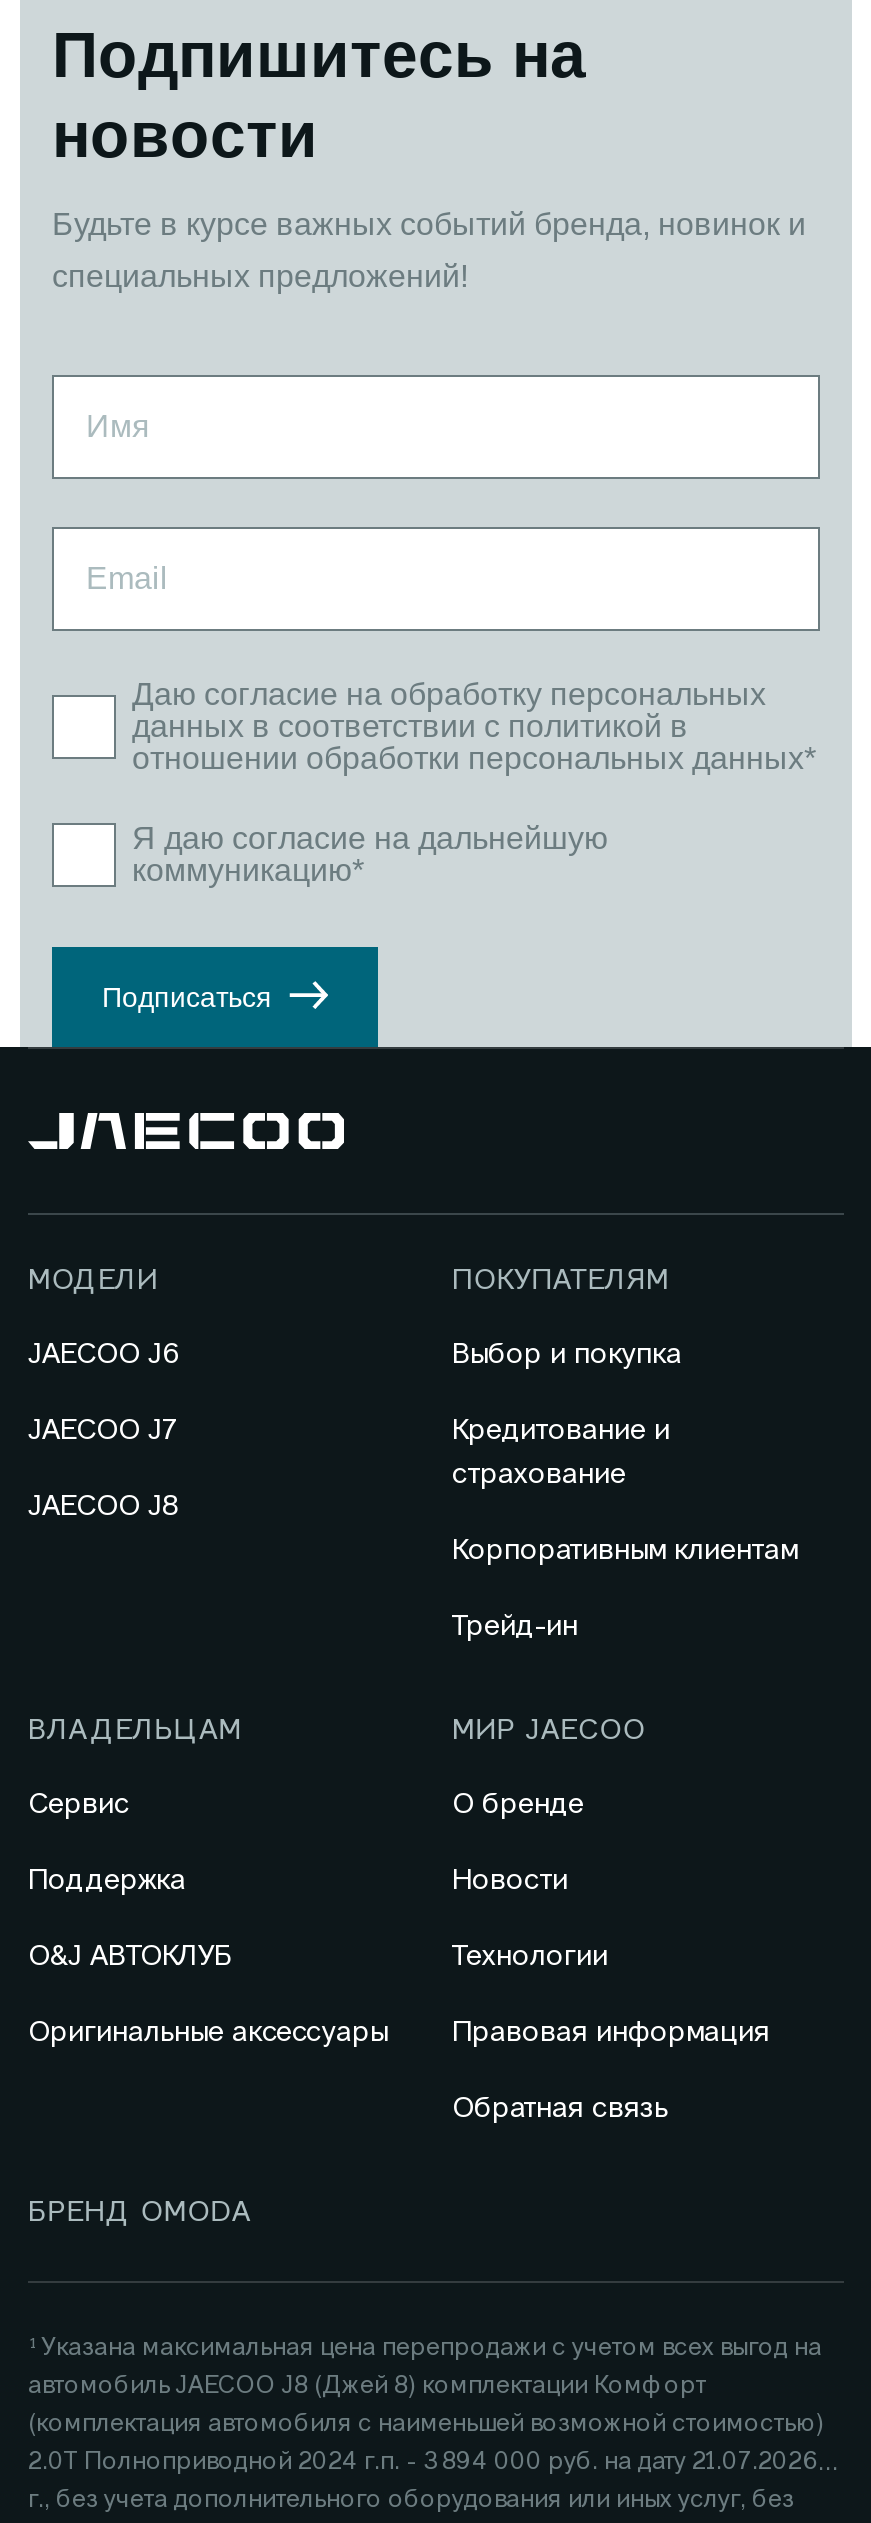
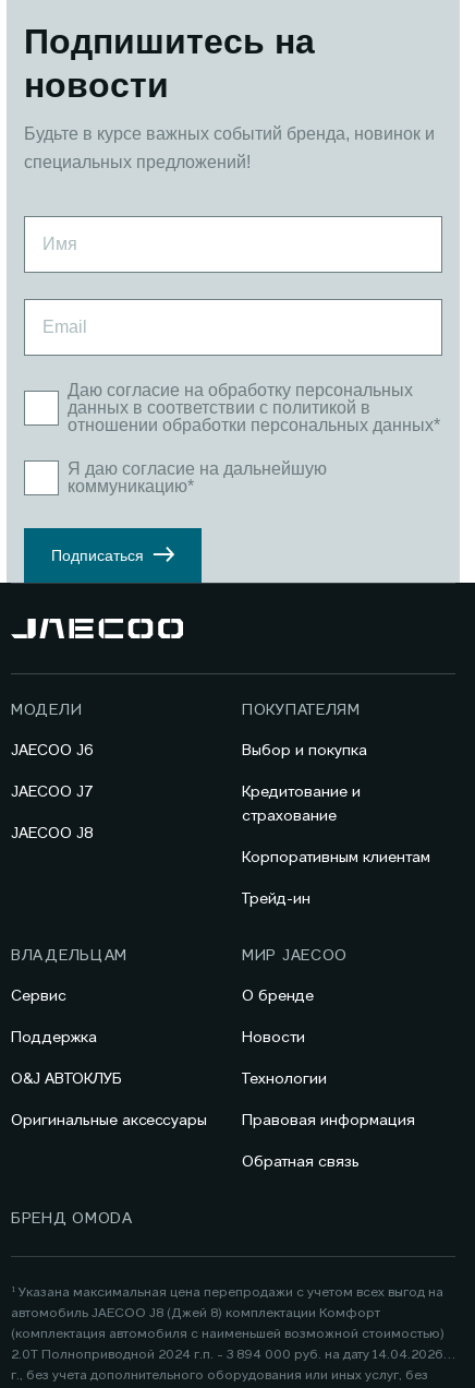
[28,2451,818,2475] 2.0Т Полноприводной 2024 г.п. - 3 894 000 руб. на дату 21.07.2026 -> [11,1349,443,1362] 2.0Т Полноприводной 2024 г.п. - 3 894 000 руб. на дату 14.04.2026

